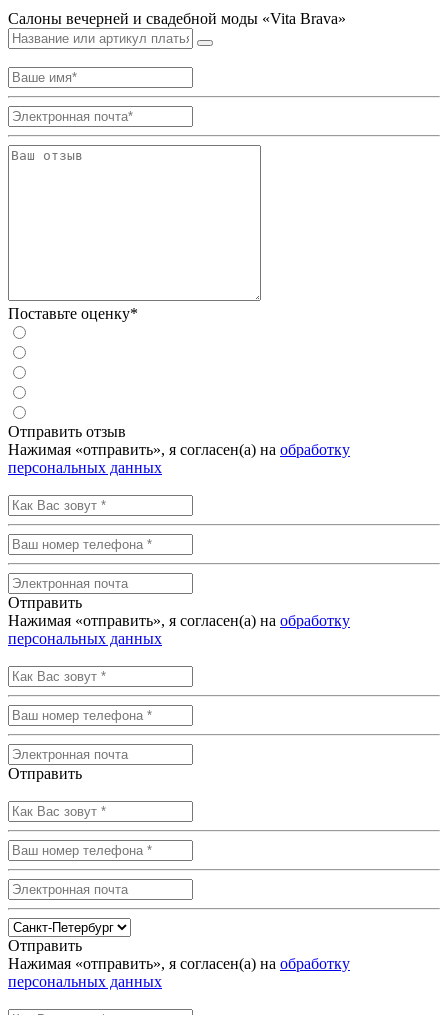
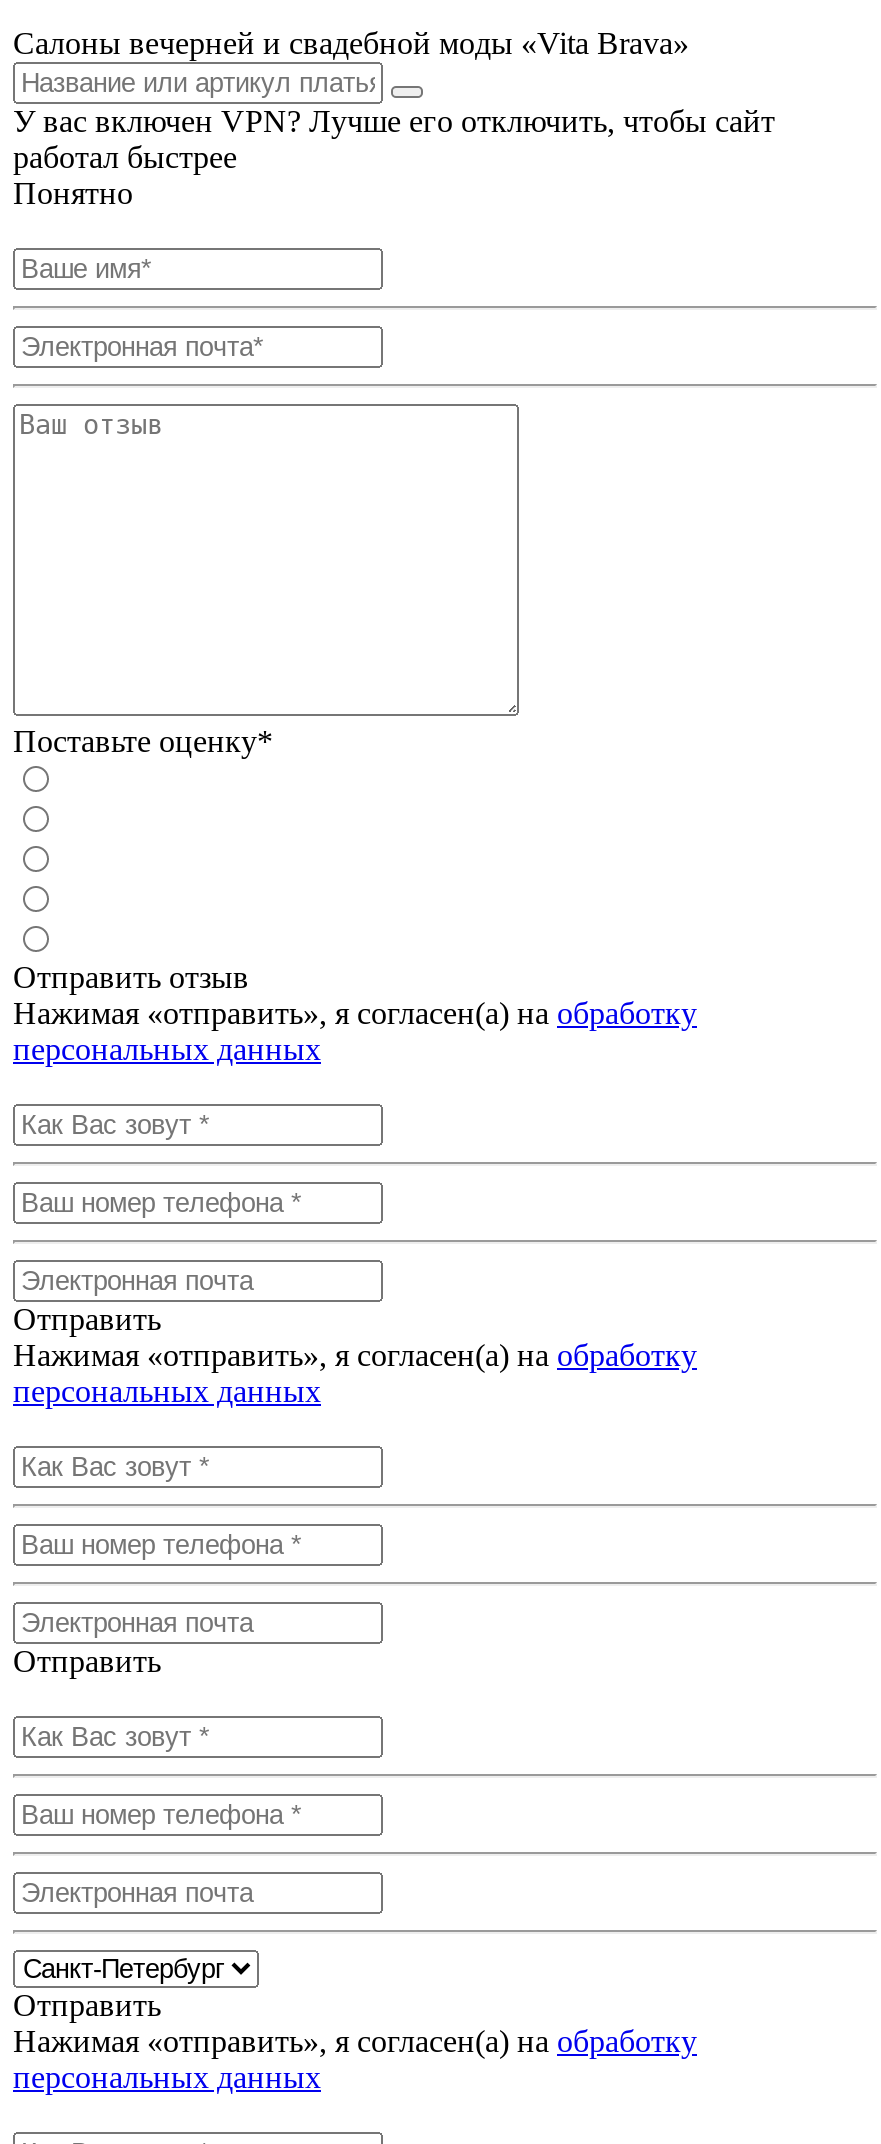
none -> [13,104,775,210] У вас включен VPN? Лучше его отключить, чтобы сайт | работал быстрее | Понятно

